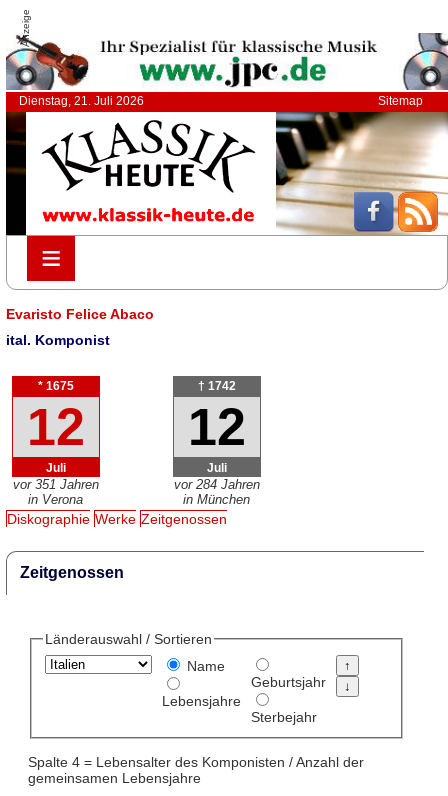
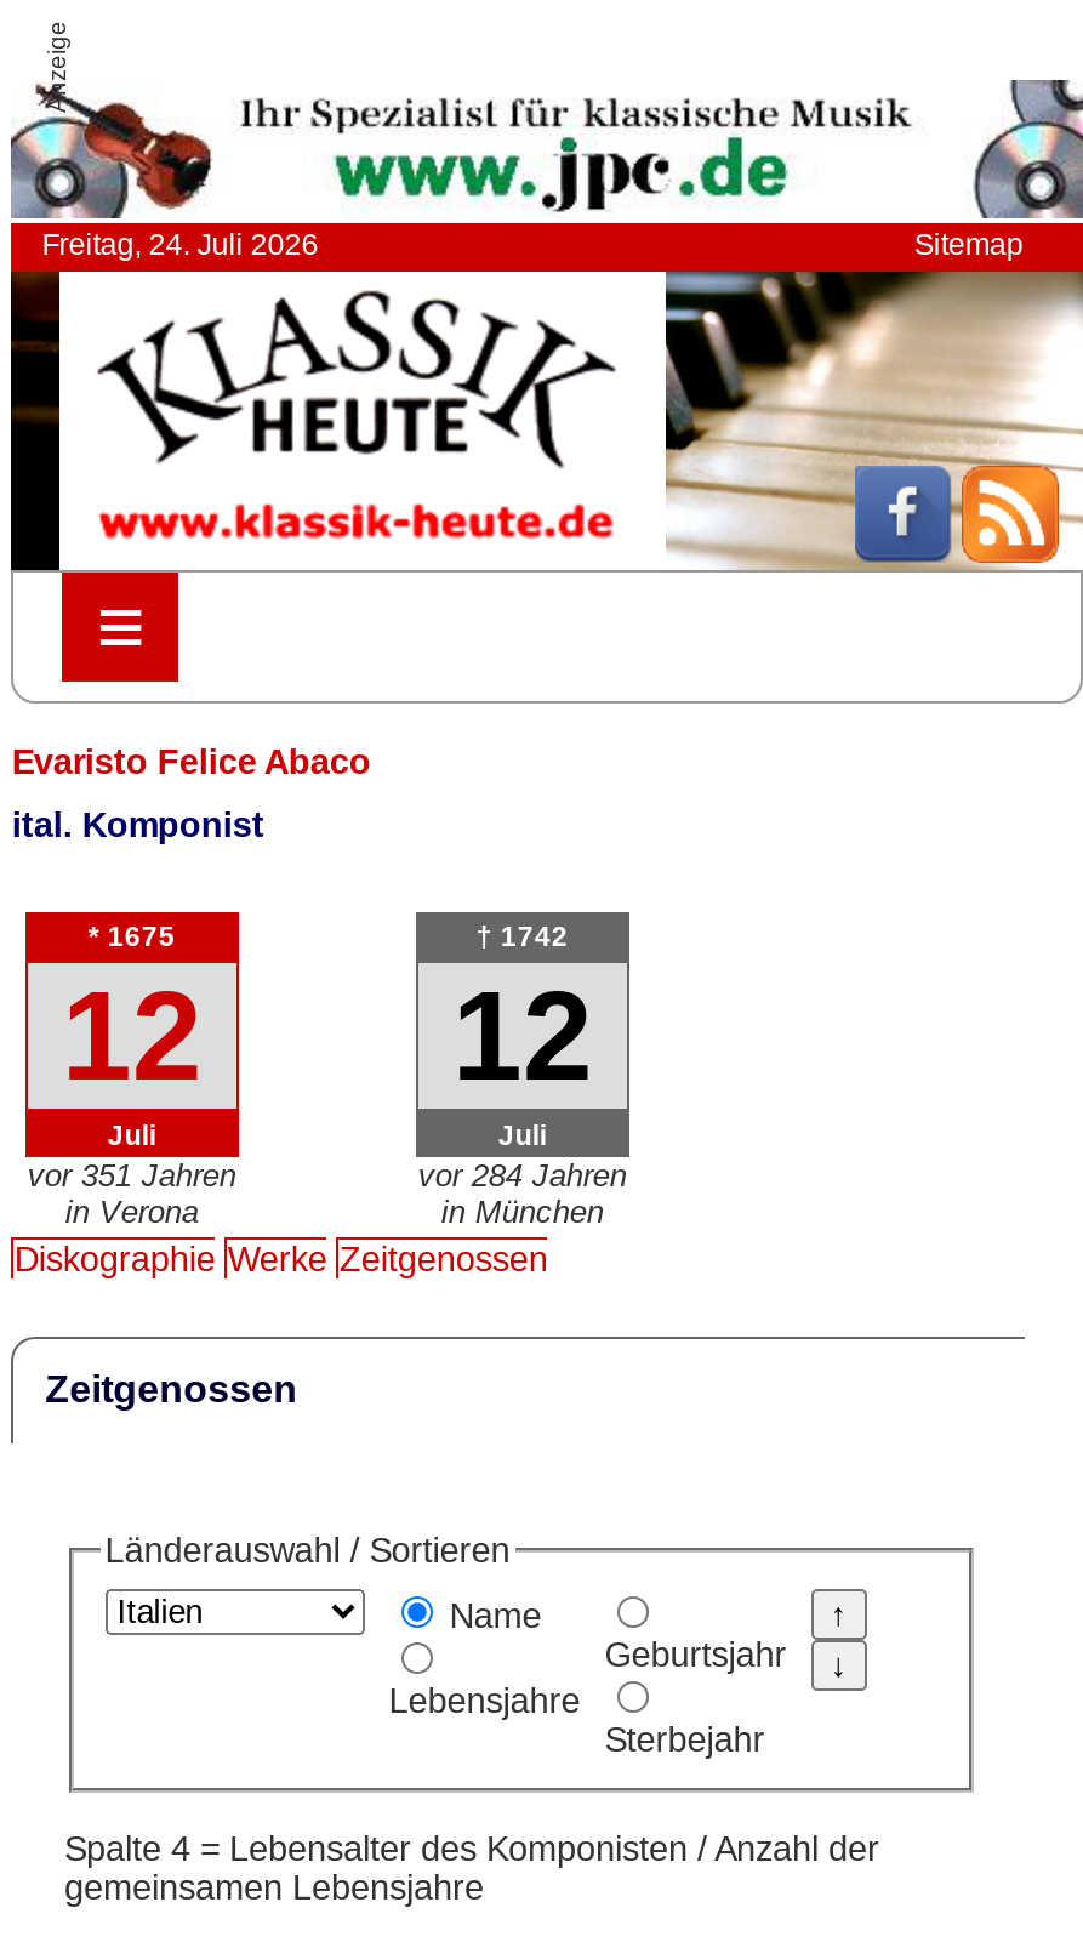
[19,94,144,108] Dienstag, 21. Juli 2026 -> [42,228,318,262] Freitag, 24. Juli 2026

